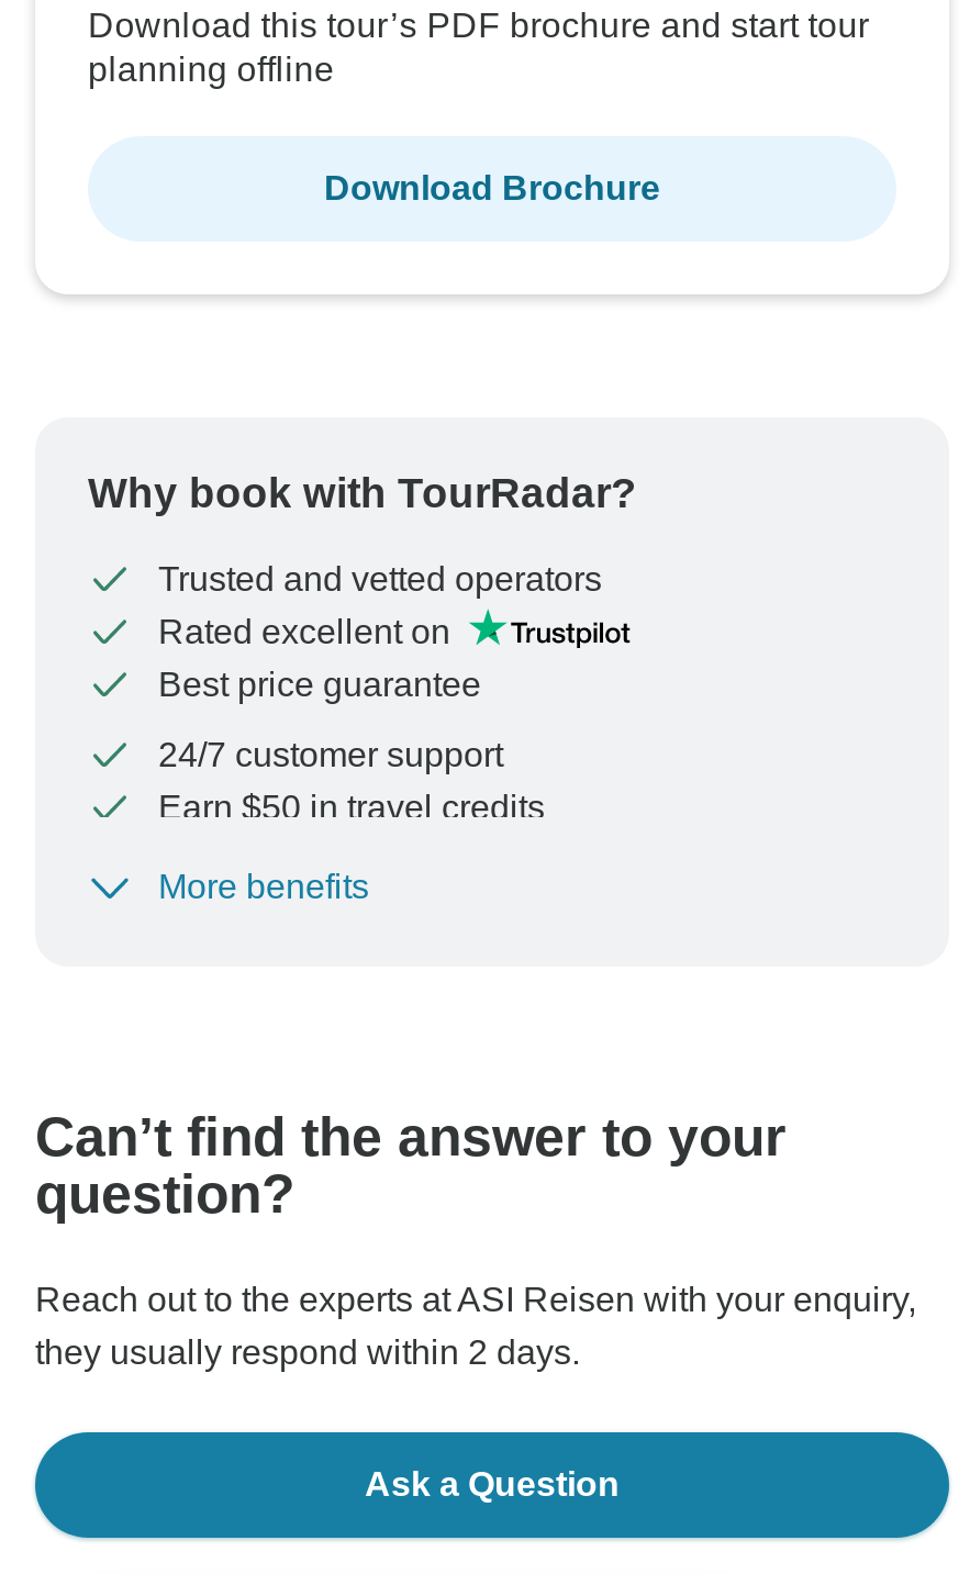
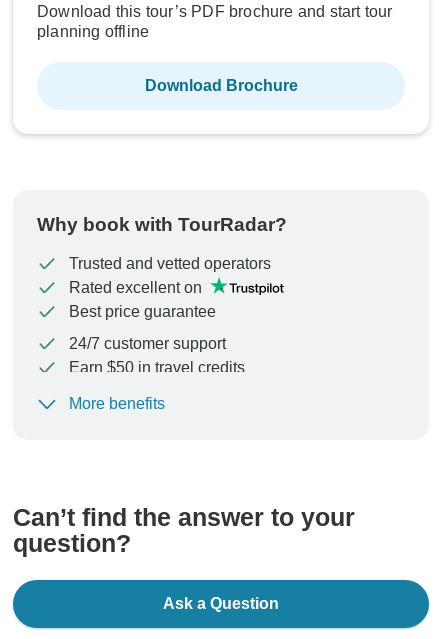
[35,1281,916,1371] Reach out to the experts at ASI Reisen with your enquiry, | they usually respond within 2 days. -> none

